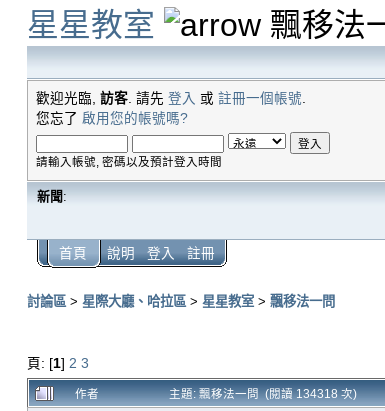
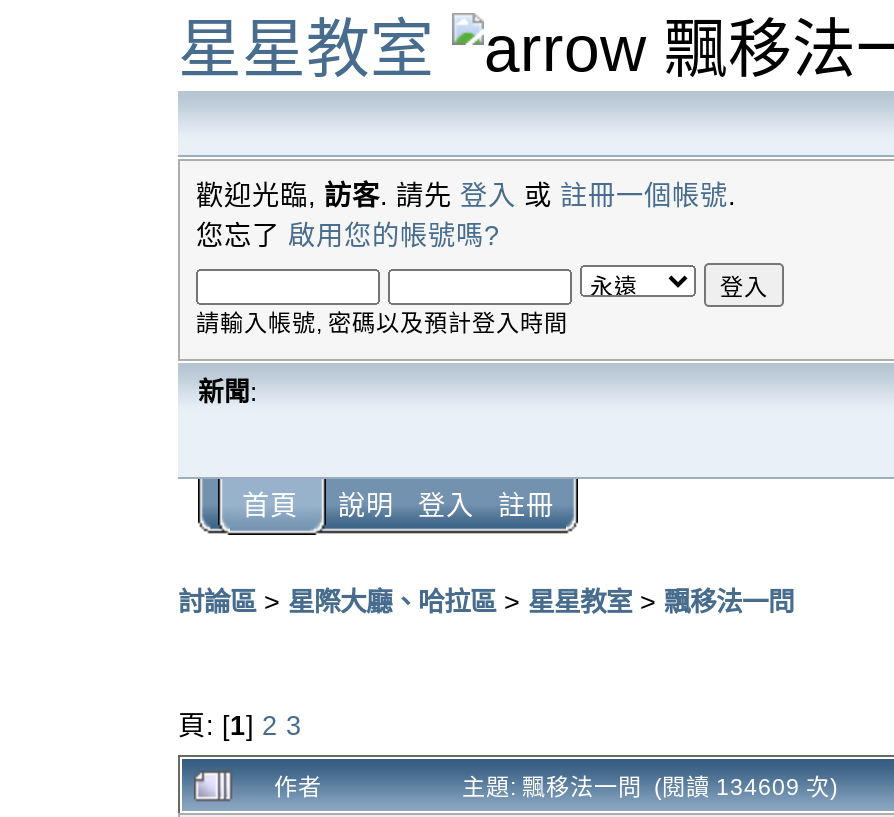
[169,388,357,400] 主題: 飄移法一問 (閱讀 134318 次) -> [462,774,838,798] 主題: 飄移法一問 (閱讀 134609 次)

